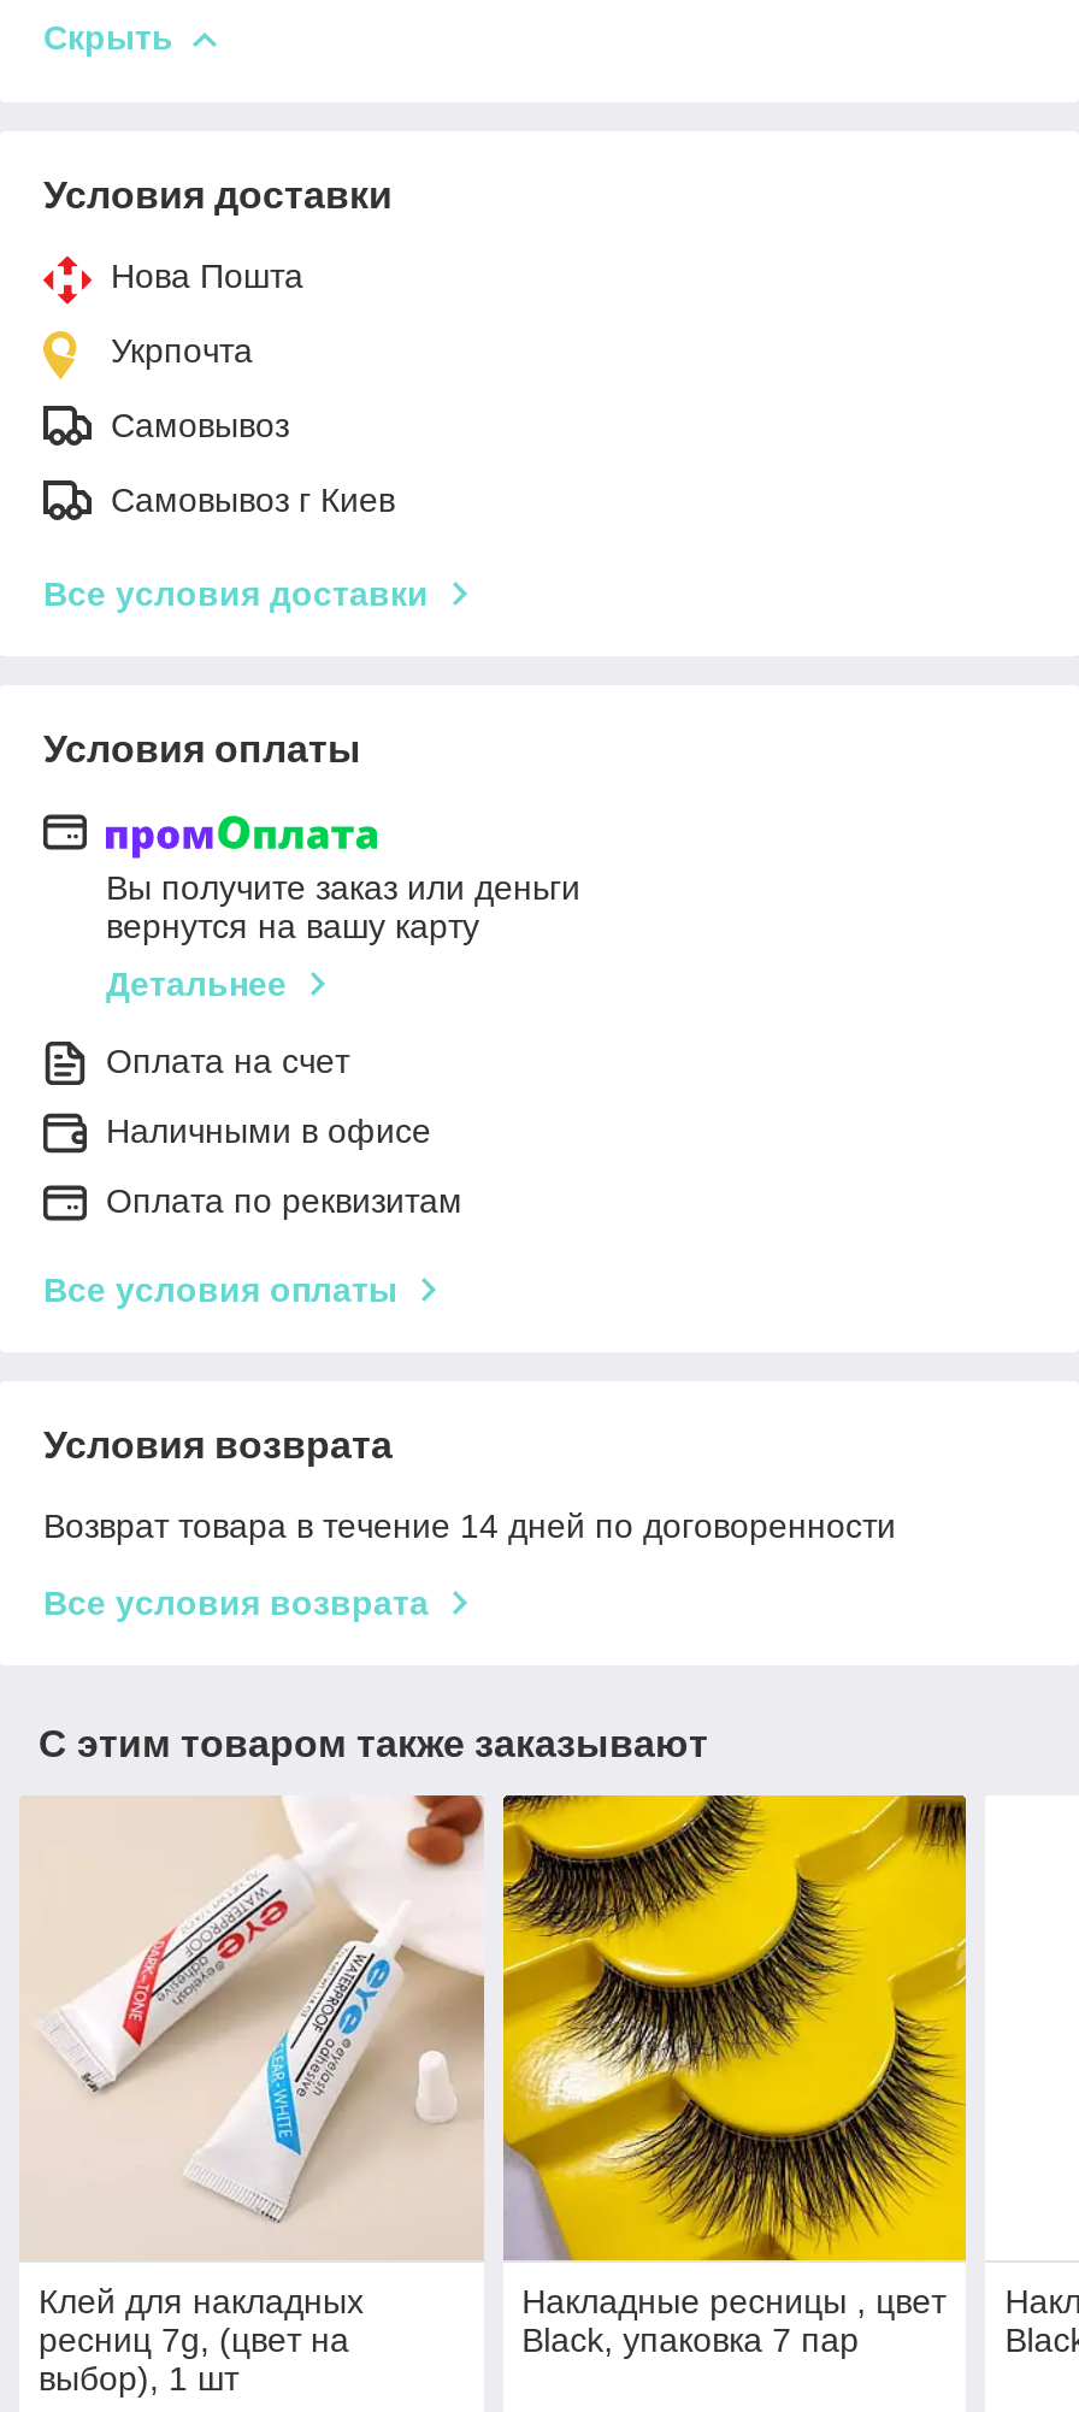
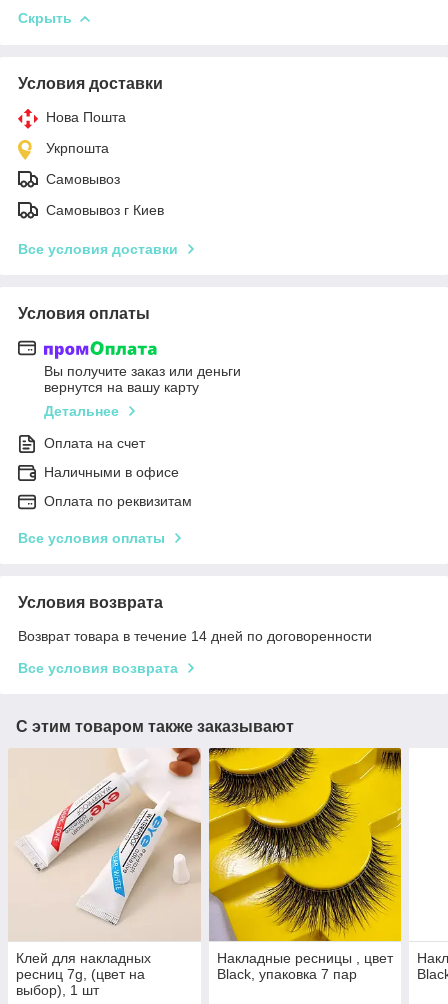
[111,331,253,369] Укрпочта -> [46,140,109,156] Укрпошта

